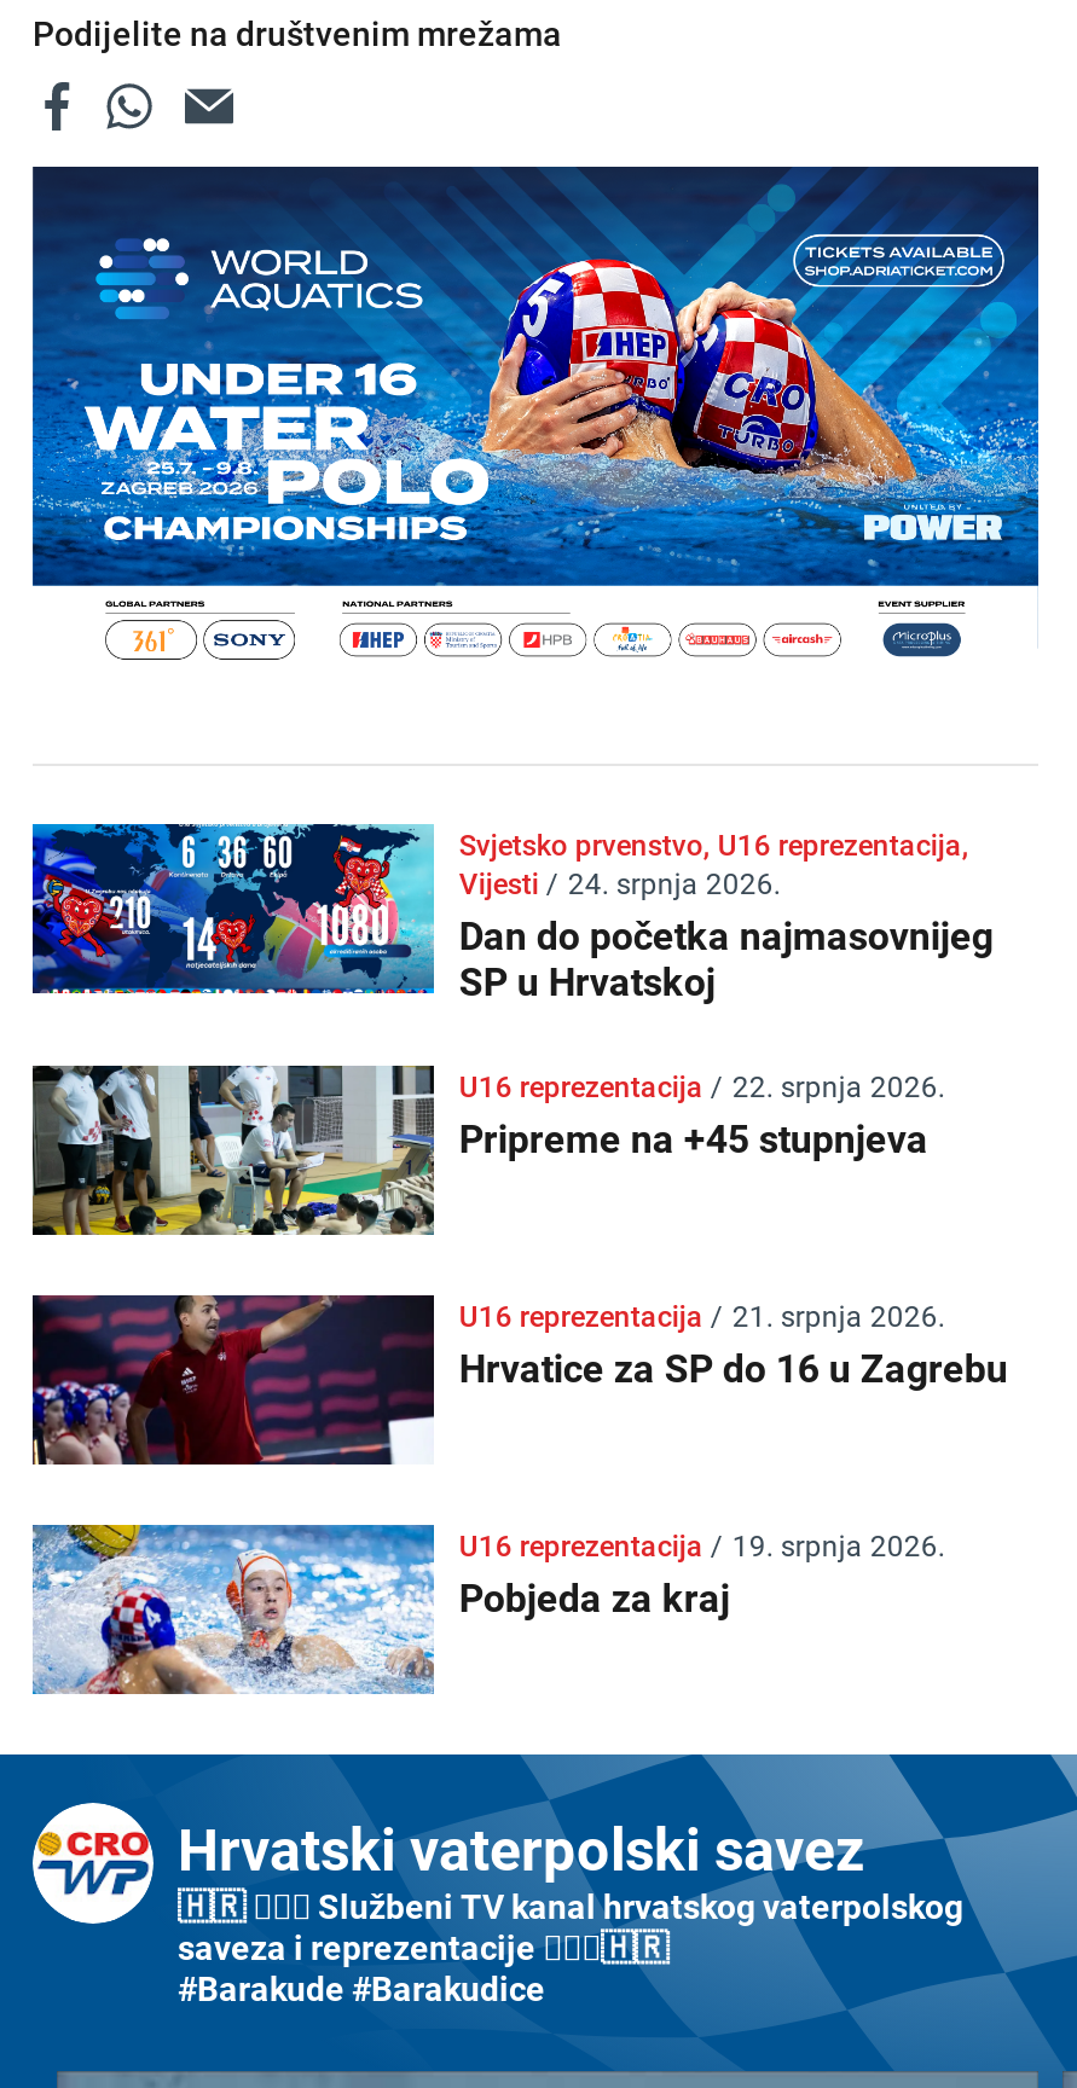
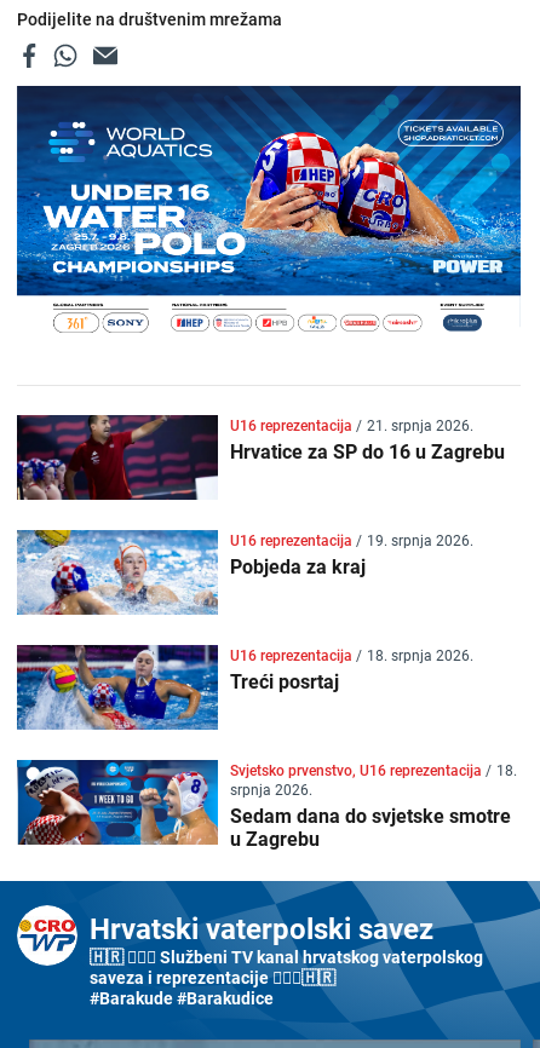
[33,822,993,1163] [image] | Svjetsko prvenstvo, U16 reprezentacija, | Vijesti / 24. srpnja 2026. | Dan do početka najmasovnijeg | SP u Hrvatskoj | U16 reprezentacija / 22. srpnja 2026. | Pripreme na +45 stupnjeva -> none
[30,1054,436,1237] [image] -> none
moved [28,1293,1008,1623] -> [15,414,505,579]: [image] | U16 reprezentacija / 21. srpnja 2026. | Hrvatice za SP do 16 u Zagrebu | U16 reprezentacija / 19. srpnja 2026. | Pobjeda za kraj
none -> [16,644,474,736] [image] | U16 reprezentacija / 18. srpnja 2026. | Treći posrtaj
none -> [16,759,517,851] [image] | Svjetsko prvenstvo, U16 reprezentacija / 18. | srpnja 2026. | Sedam dana do svjetske smotre | u Zagrebu

